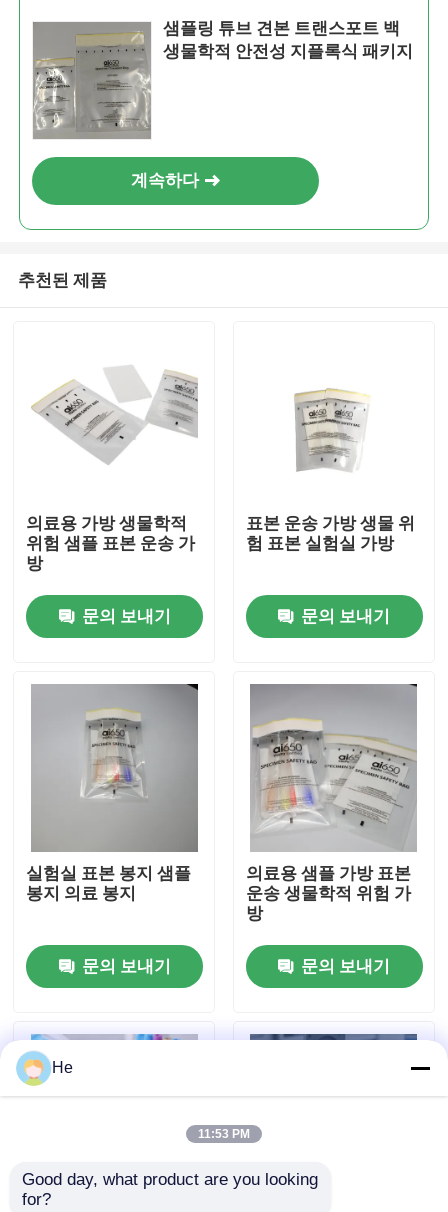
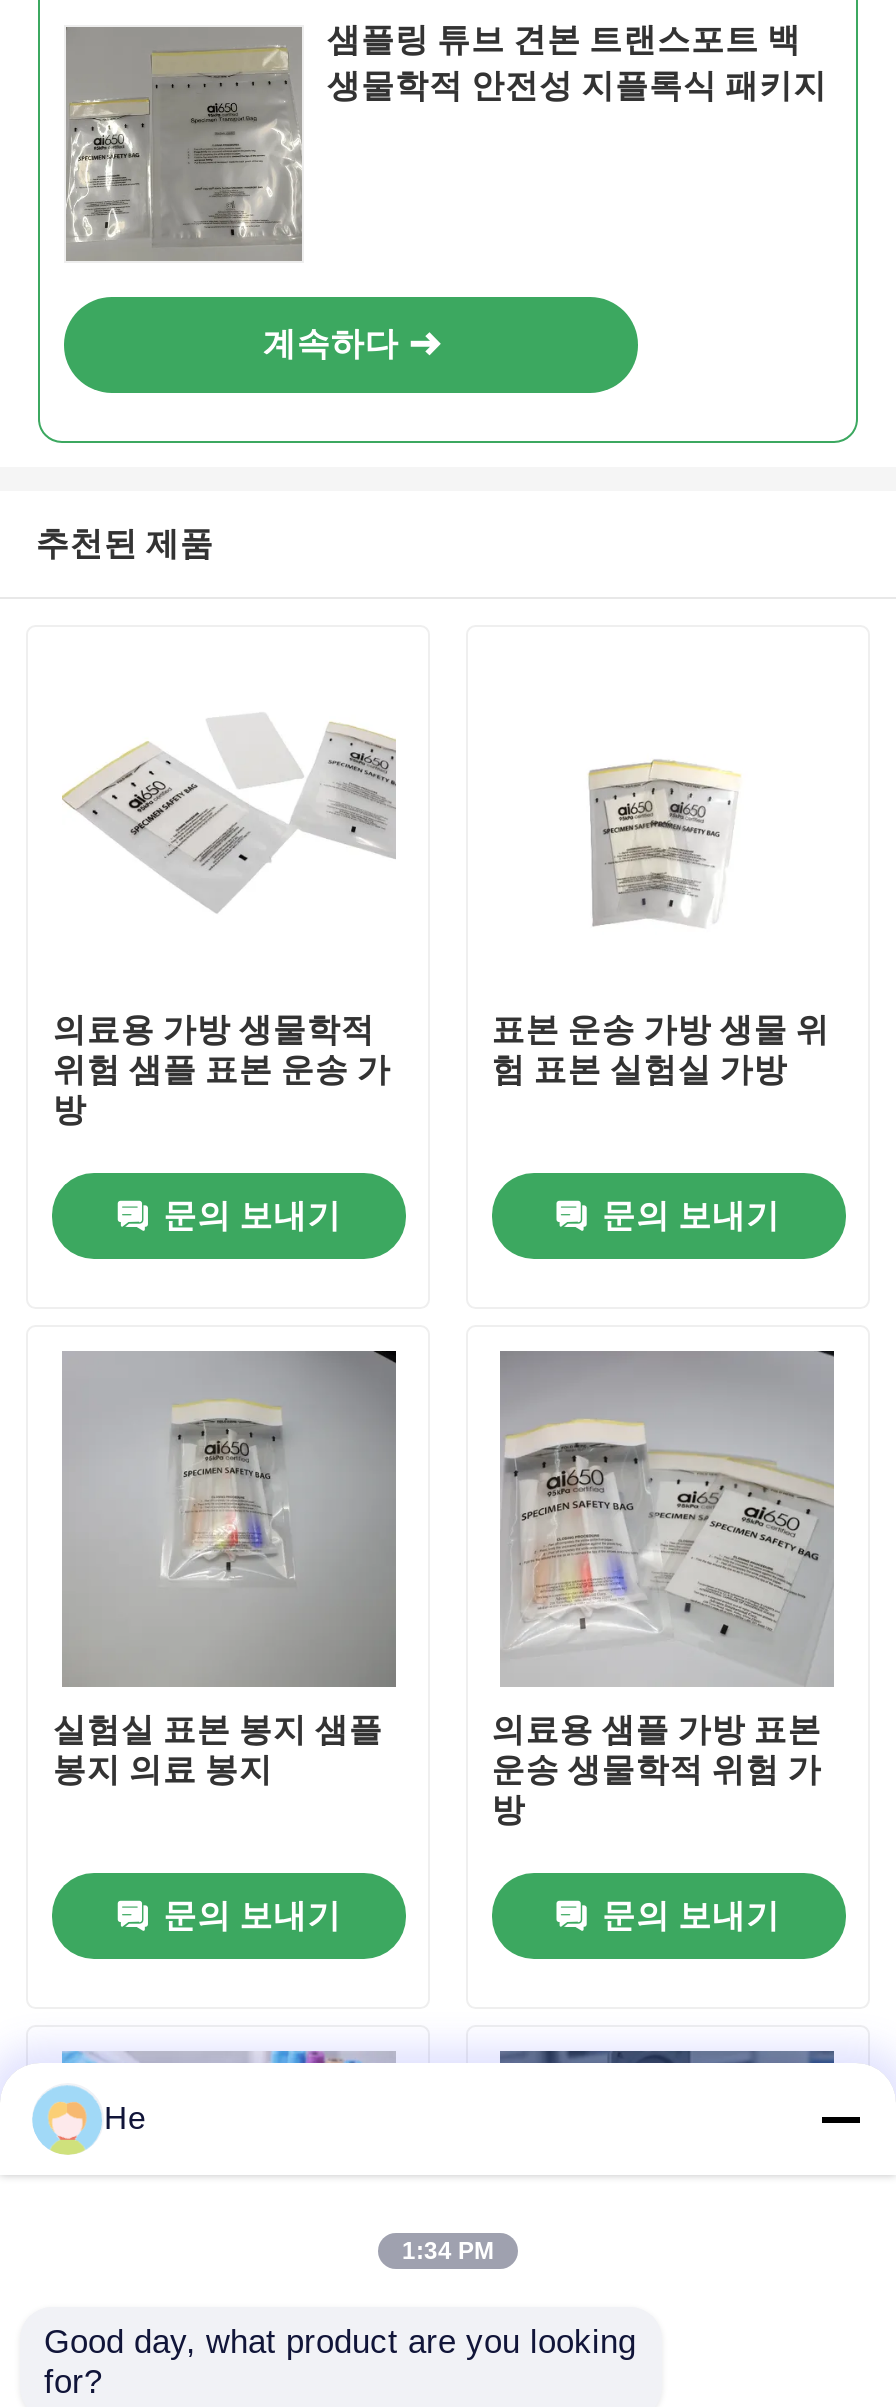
[198,1127,250,1141] 11:53 PM -> [402,2237,494,2265] 1:34 PM

